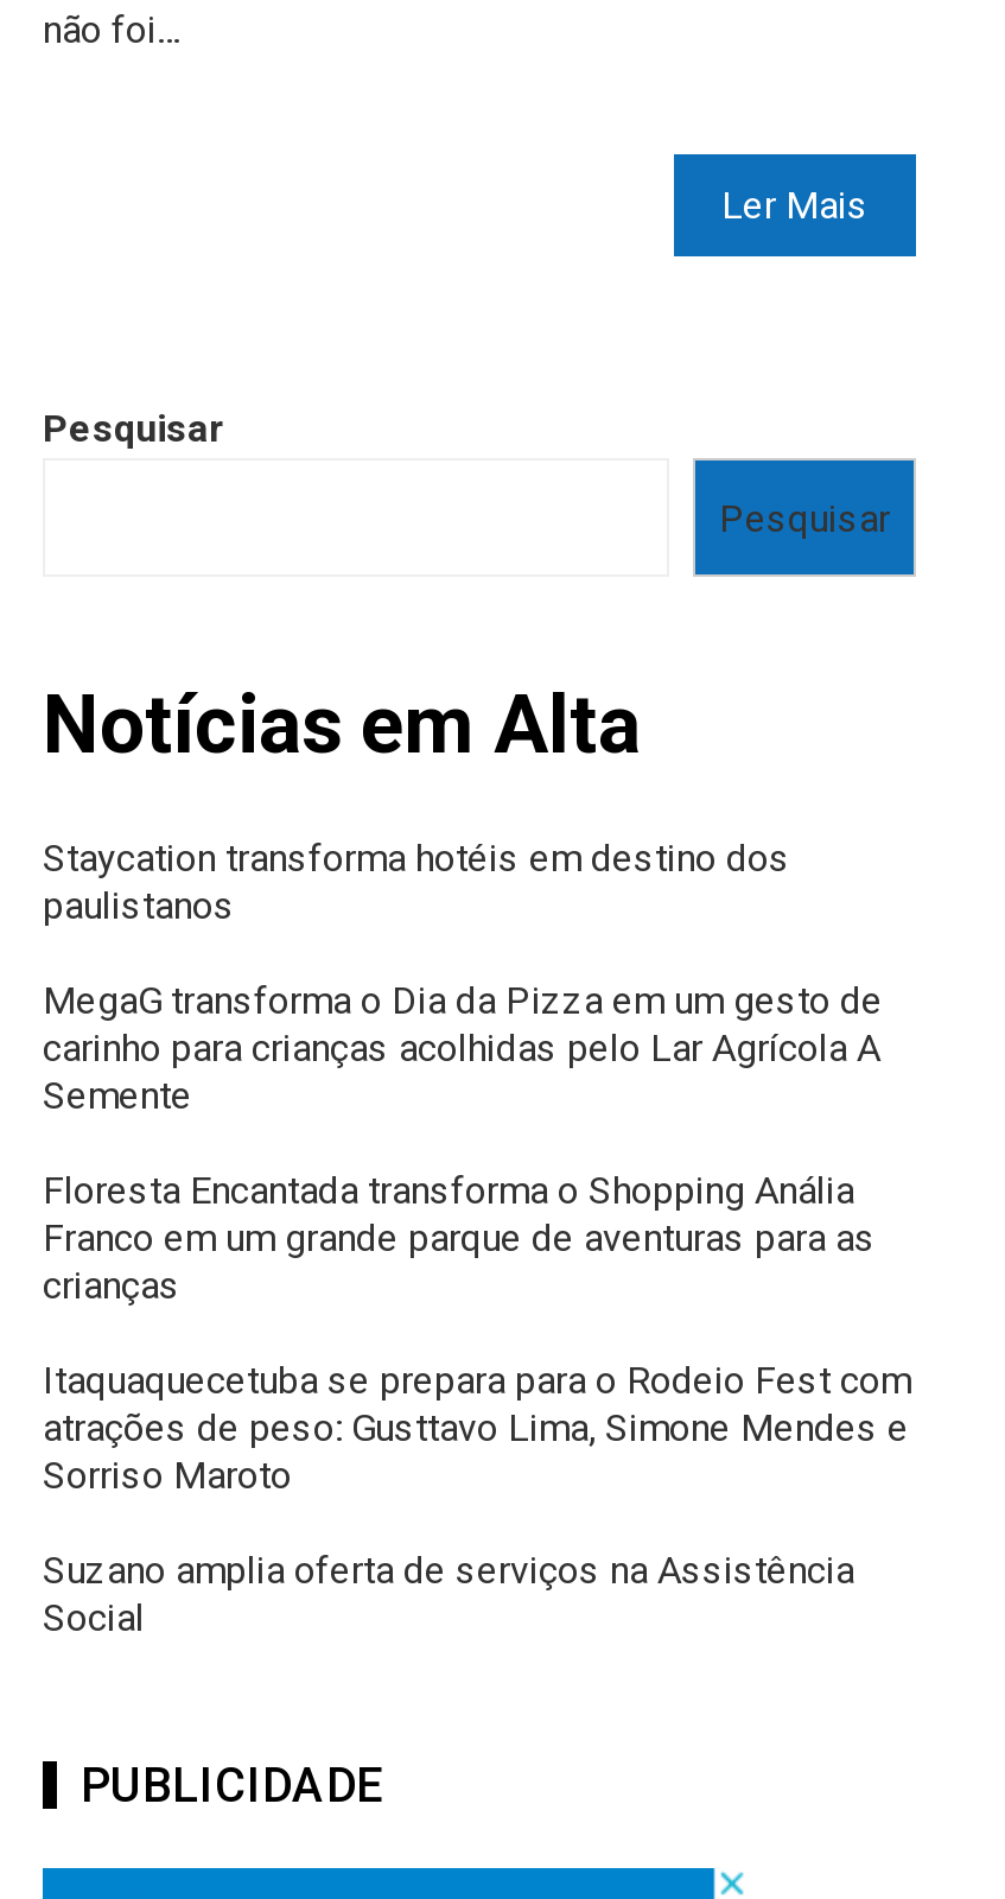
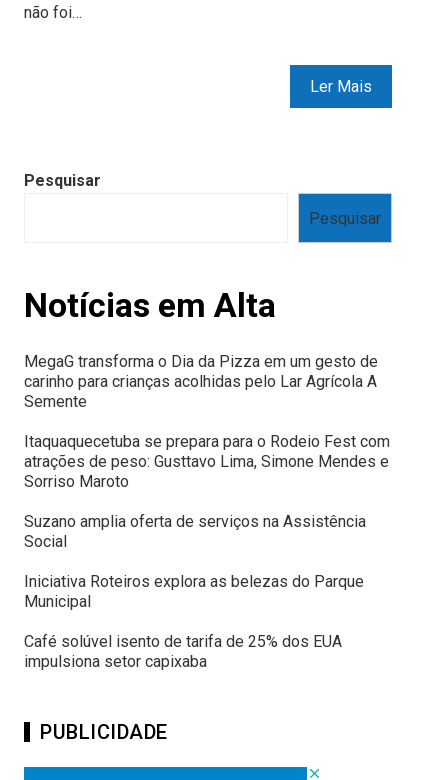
[43,837,790,929] Staycation transforma hotéis em destino dos | paulistanos -> none
moved [43,979,883,1119] -> [24,352,378,411]: MegaG transforma o Dia da Pizza em um gesto de | carinho para crianças acolhidas pelo Lar Agrícola A | Semente
[43,1169,876,1309] Floresta Encantada transforma o Shopping Anália | Franco em um grande parque de aventuras para as | crianças -> none
moved [43,1359,911,1641] -> [24,432,390,551]: Itaquaquecetuba se prepara para o Rodeio Fest com | atrações de peso: Gusttavo Lima, Simone Mendes e | Sorriso Maroto | Suzano amplia oferta de serviços na Assistência | Social
none -> [24,572,364,671] Iniciativa Roteiros explora as belezas do Parque | Municipal | Café solúvel isento de tarifa de 25% dos EUA | impulsiona setor capixaba

